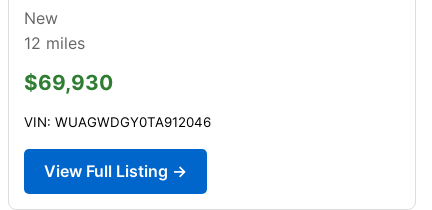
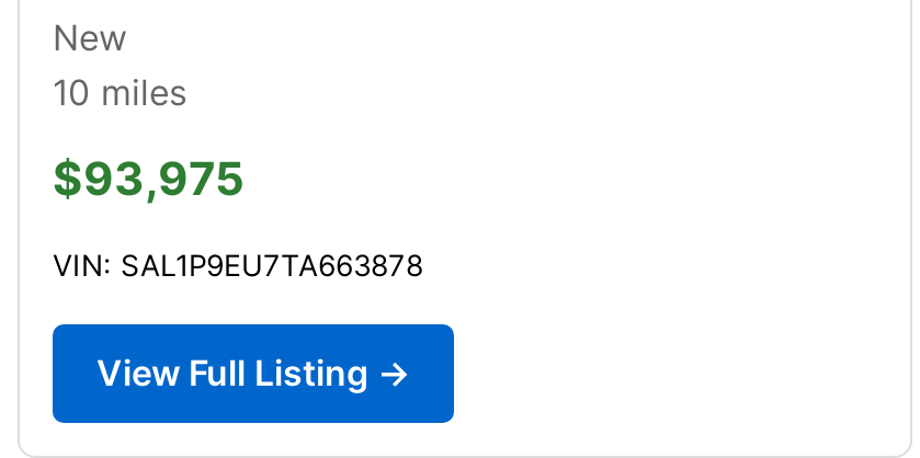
[24,33,85,53] 12 miles -> [53,70,186,114] 10 miles
[24,70,113,95] $69,930 -> [53,151,243,206] $93,975
[24,114,211,130] VIN: WUAGWDGY0TA912046 -> [53,247,423,282] VIN: SAL1P9EU7TA663878

